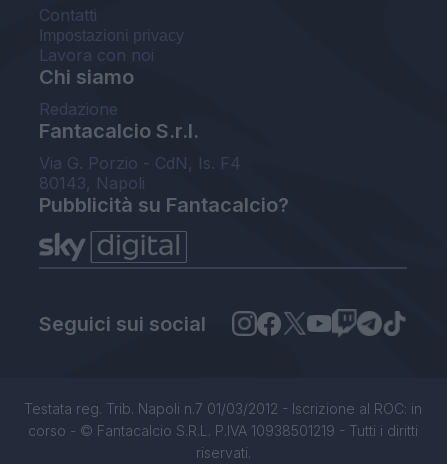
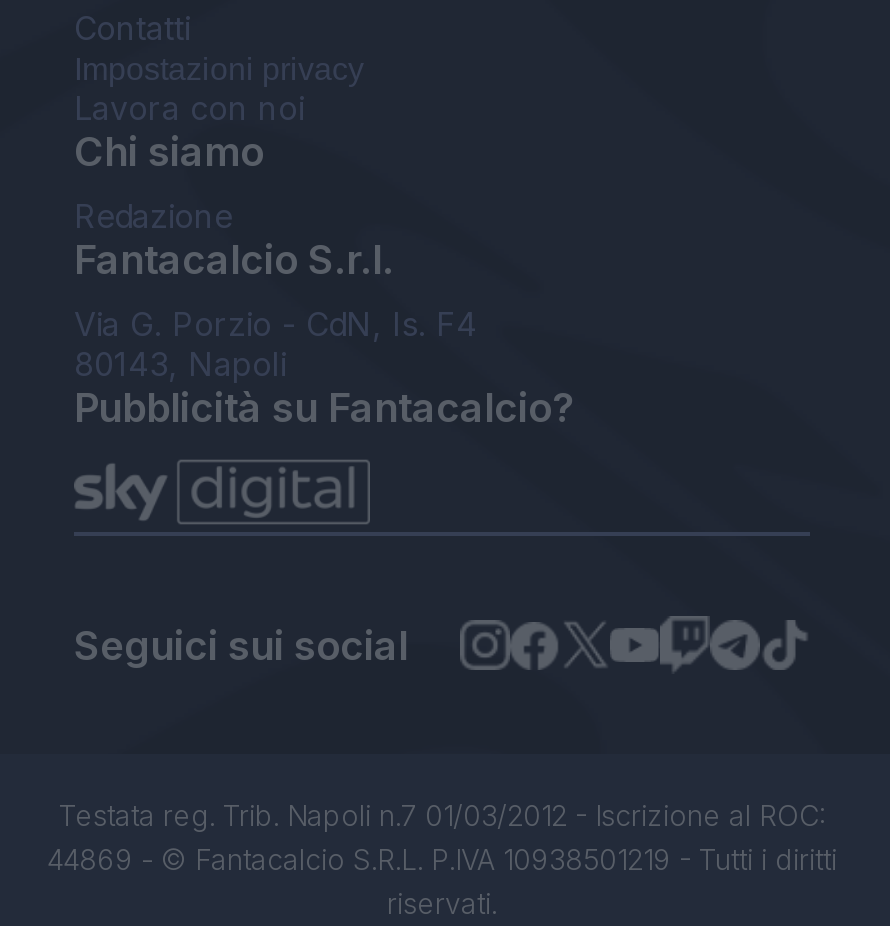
[24,400,422,439] Testata reg. Trib. Napoli n.7 01/03/2012 - Iscrizione al ROC: in | corso - © Fantacalcio S.R.L. P.IVA 10938501219 - Tutti i diritti -> [47,798,837,876] Testata reg. Trib. Napoli n.7 01/03/2012 - Iscrizione al ROC: | 44869 - © Fantacalcio S.R.L. P.IVA 10938501219 - Tutti i diritti

